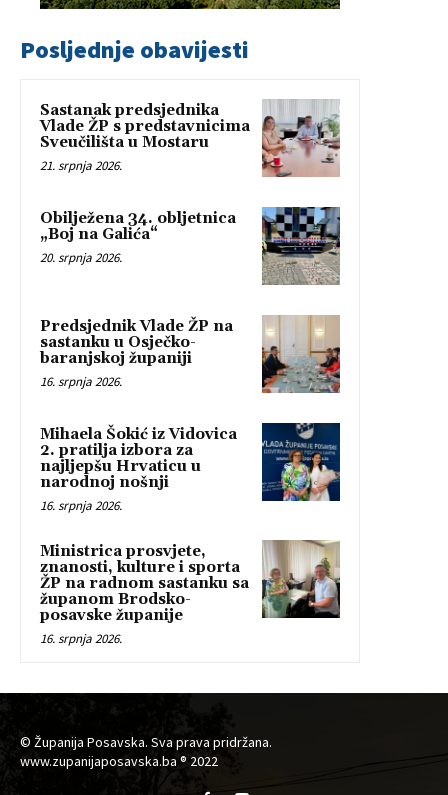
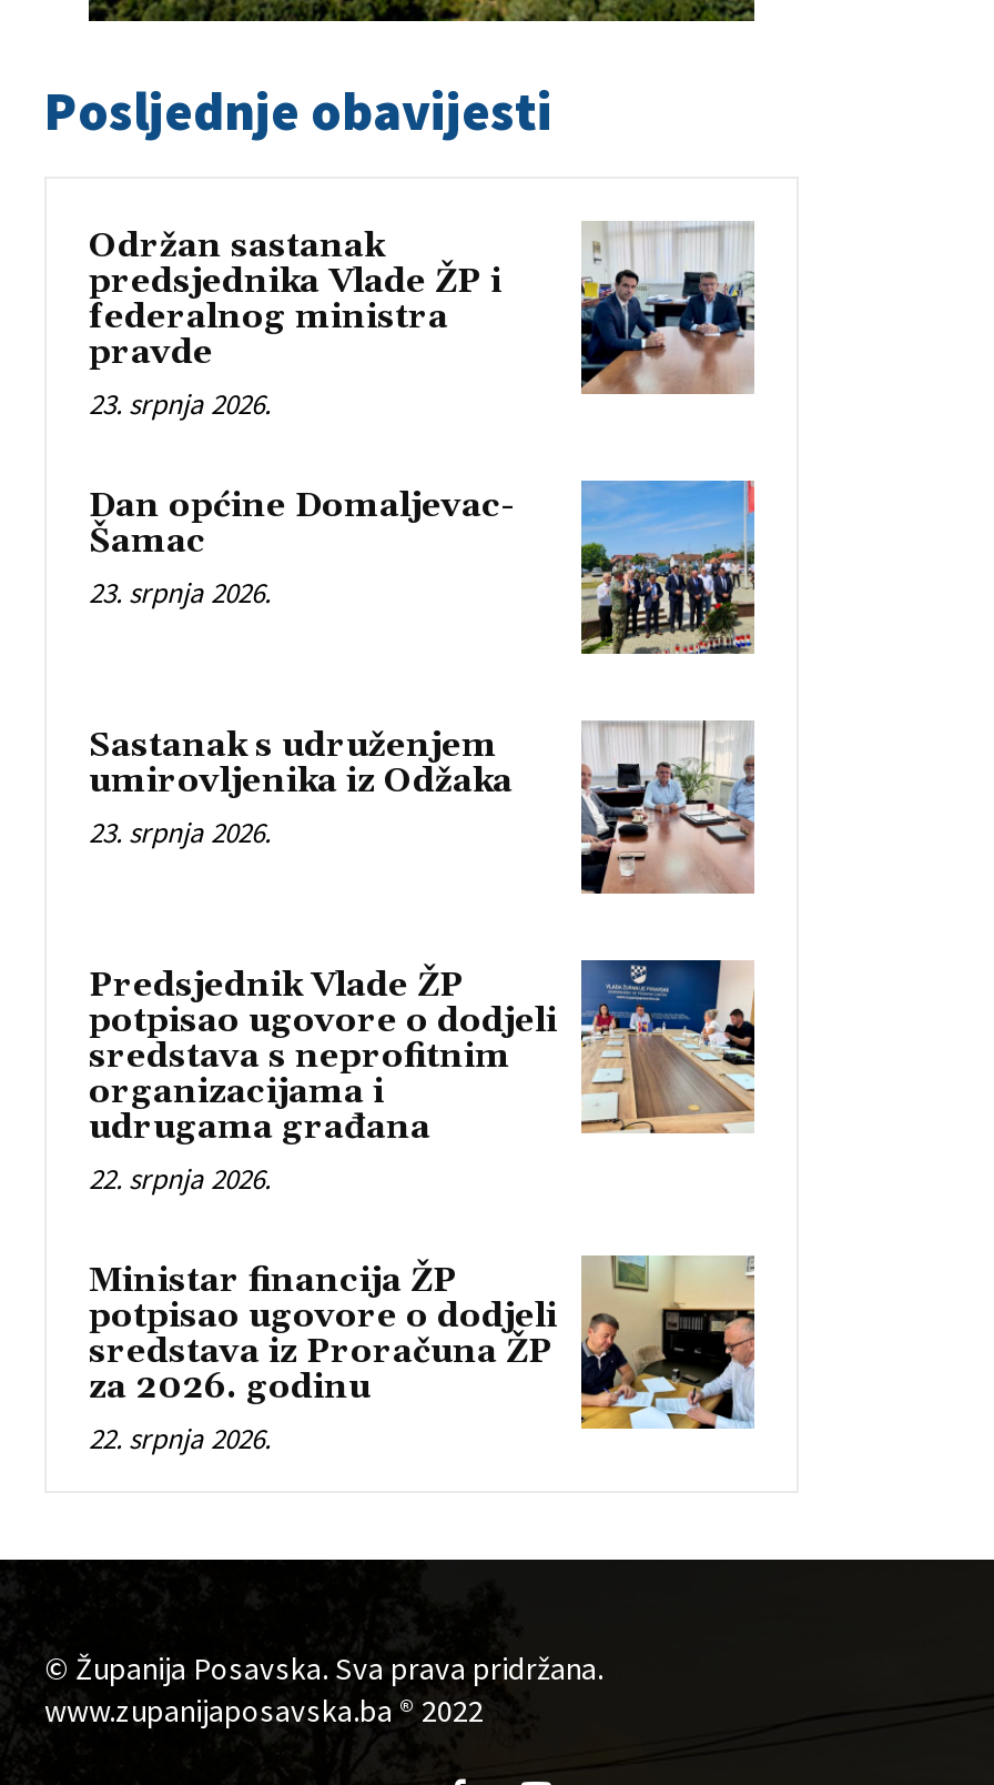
[40,101,339,176] [image] | Sastanak predsjednika | Vlade ŽP s predstavnicima | Sveučilišta u Mostaru | 21. srpnja 2026. -> [89,225,752,422] [image] | Održan sastanak | predsjednika Vlade ŽP i | federalnog ministra | pravde | 23. srpnja 2026.
[40,206,341,285] [image] | Obilježena 34. obljetnica | „Boj na Galića“ | 20. srpnja 2026. -> [89,480,757,655] [image] | Dan općine Domaljevac- | Šamac | 23. srpnja 2026.
[40,315,340,394] [image] | Predsjednik Vlade ŽP na | sastanku u Osječko- | baranjskoj županiji | 16. srpnja 2026. -> [89,722,754,895] [image] | Sastanak s udruženjem | umirovljenika iz Odžaka | 23. srpnja 2026.
[40,422,341,514] [image] | Mihaela Šokić iz Vidovica | 2. pratilja izbora za | najljepšu Hrvaticu u | narodnoj nošnji | 16. srpnja 2026. -> [89,959,757,1197] [image] | Predsjednik Vlade ŽP | potpisao ugovore o dodjeli | sredstava s neprofitnim | organizacijama i | udrugama građana | 22. srpnja 2026.
[40,539,341,647] [image] | Ministrica prosvjete, | znanosti, kulture i sporta | ŽP na radnom sastanku sa | županom Brodsko- | posavske županije | 16. srpnja 2026. -> [89,1219,757,1457] [image] | Ministar financija ŽP | potpisao ugovore o dodjeli | sredstava iz Proračuna ŽP | za 2026. godinu | 22. srpnja 2026.

